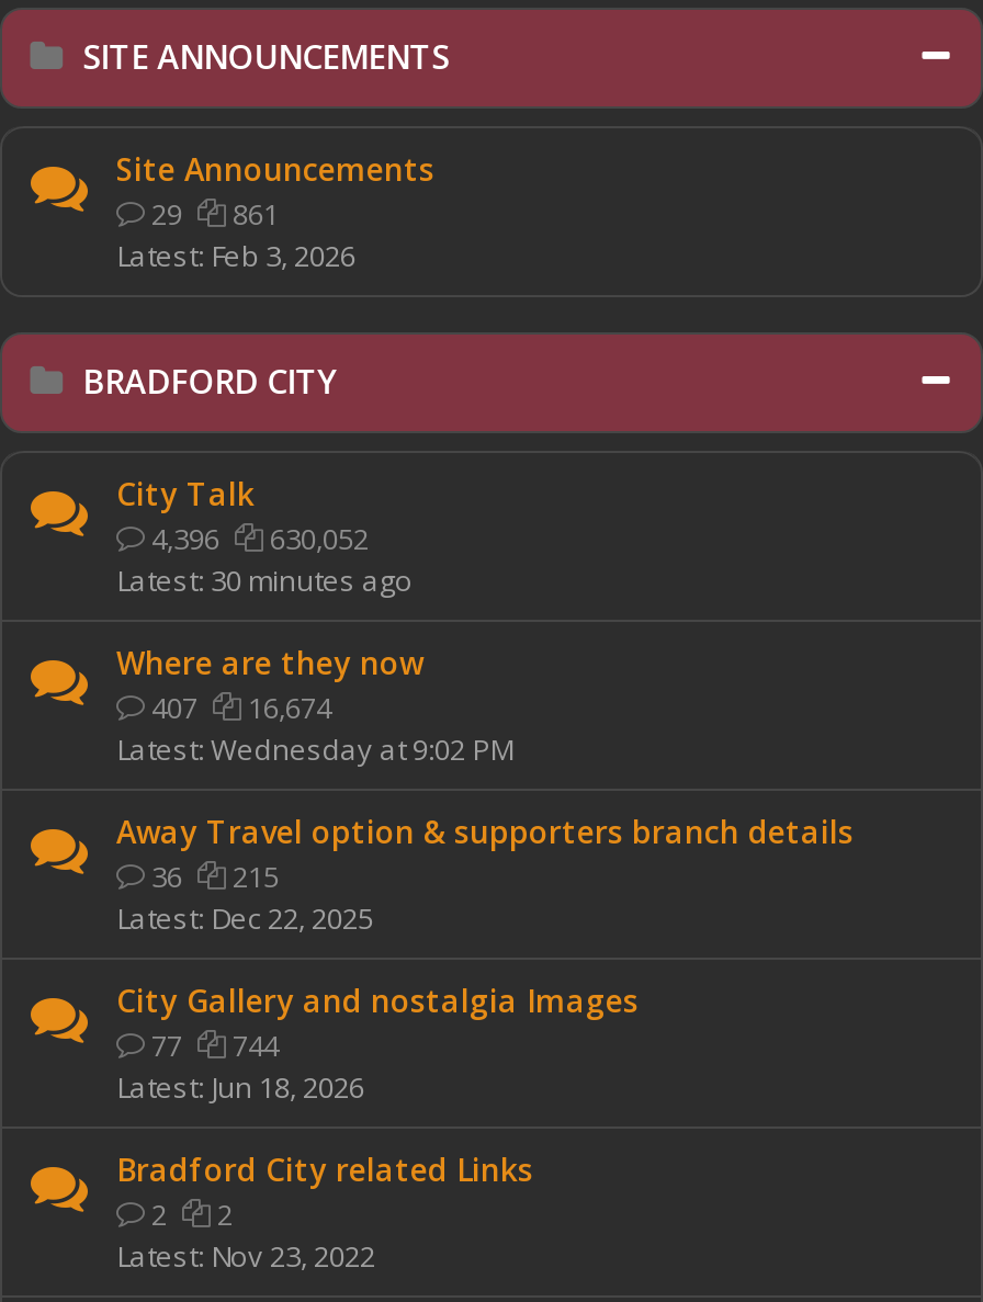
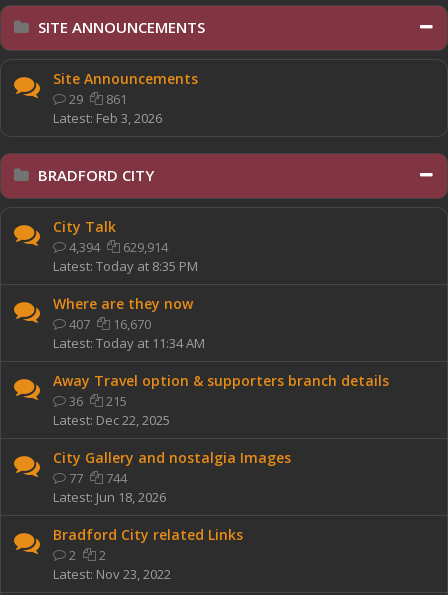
[151,519,413,600] 4,396 | 630,052 | 30 minutes ago -> [69,238,198,275] 4,394 | 629,914 | Today at 8:35 PM
[151,688,331,727] 407 16,674 -> [69,315,151,333] 407 16,670
[211,729,513,769] Wednesday at 9:02 PM -> [96,334,205,352] Today at 11:34 AM

